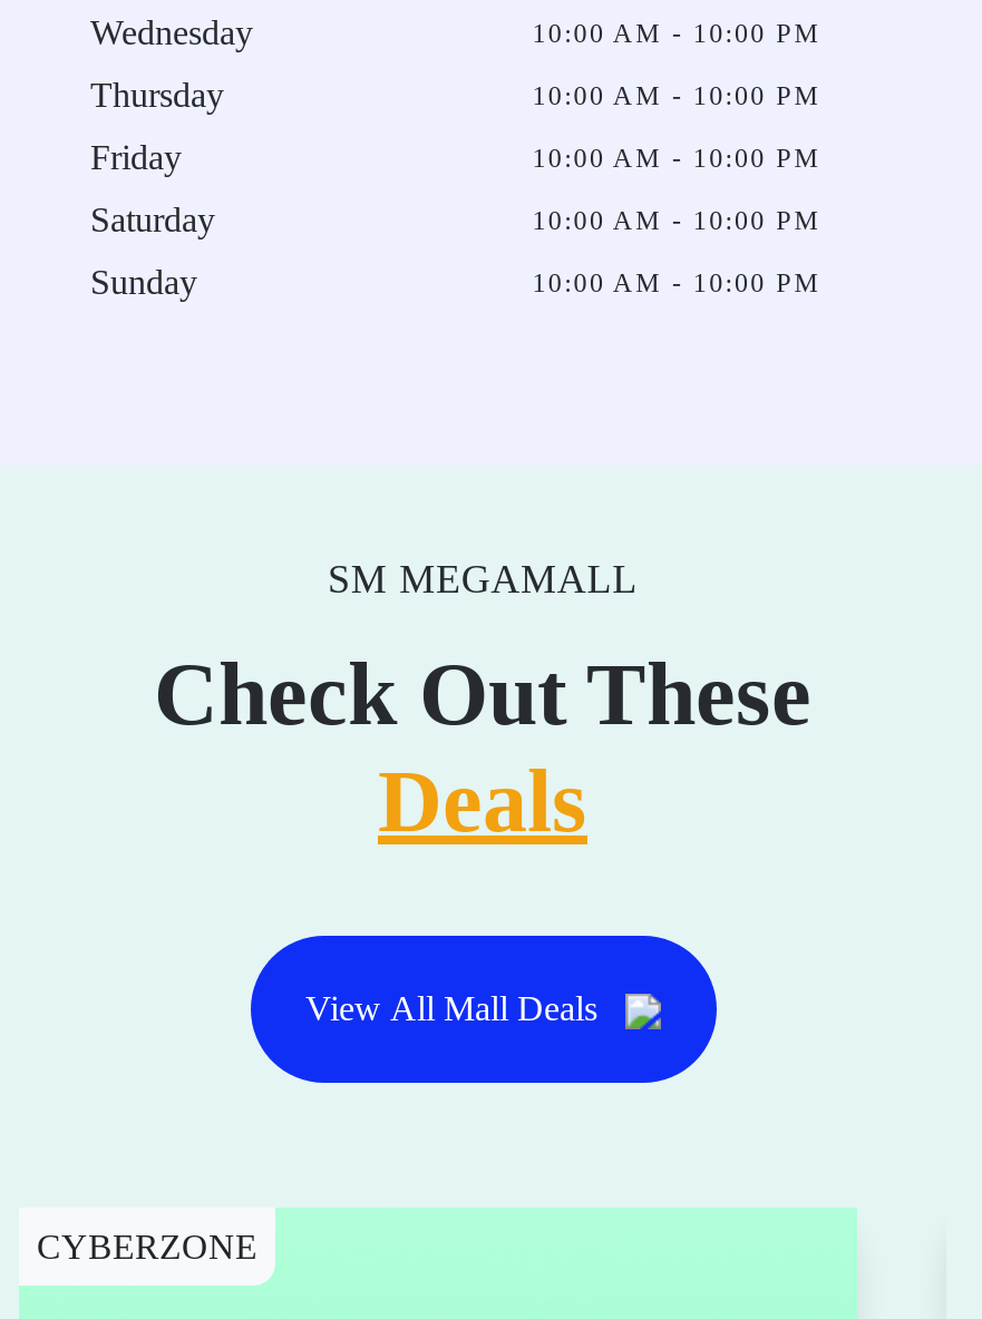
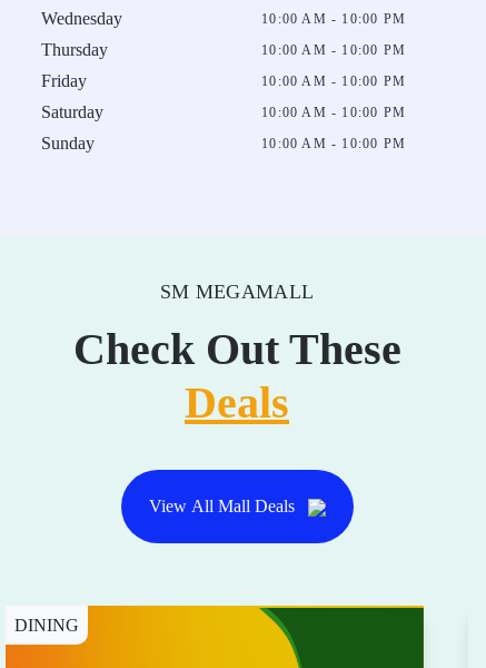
[37,1228,257,1266] CYBERZONE -> [14,616,79,635] DINING

